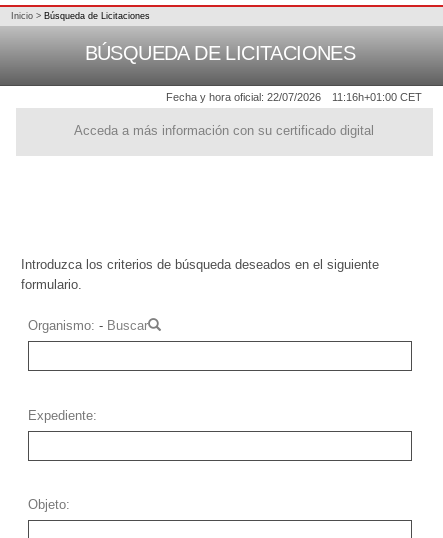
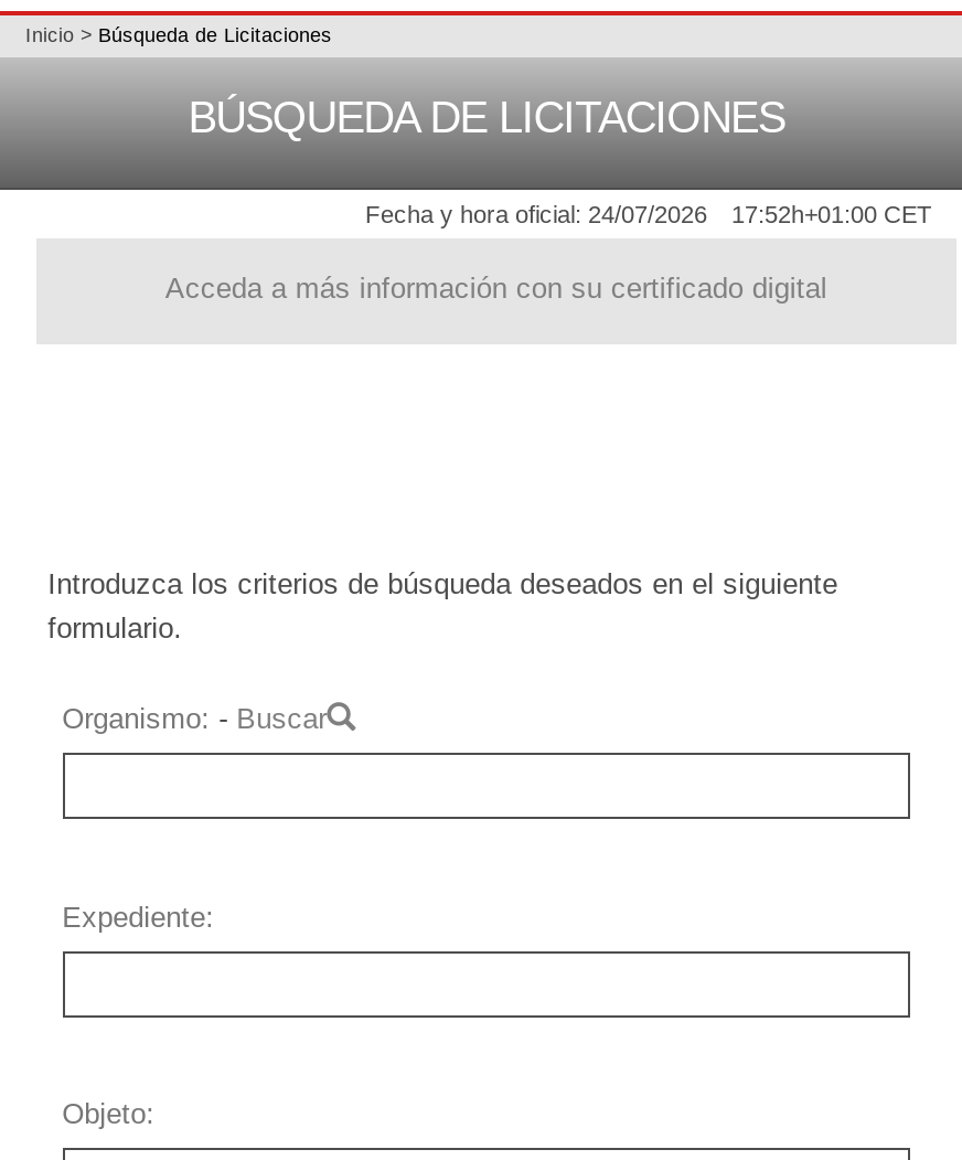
[166,91,321,103] Fecha y hora oficial: 22/07/2026 -> [365,202,707,228] Fecha y hora oficial: 24/07/2026
[332,91,422,103] 11:16h+01:00 CET -> [731,202,932,228] 17:52h+01:00 CET

